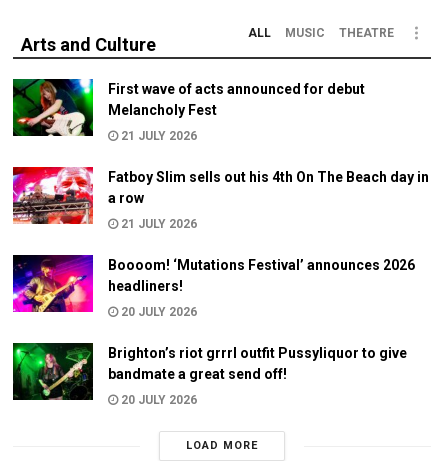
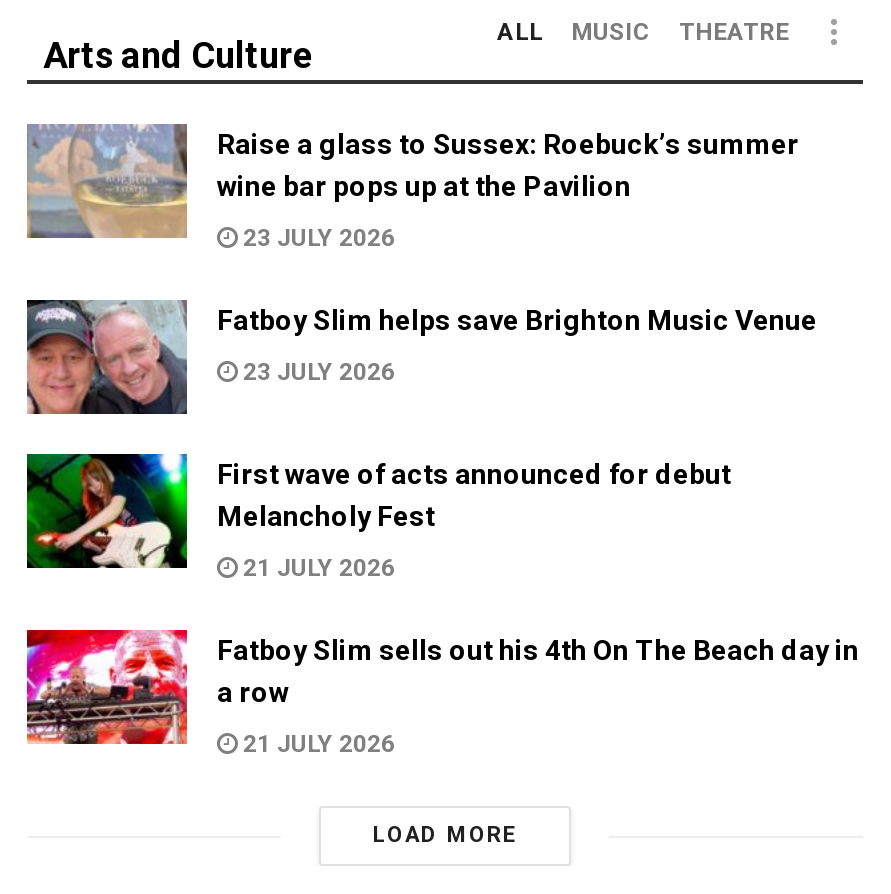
none -> [25,298,189,414] [image]
none -> [27,122,817,386] [image] | Raise a glass to Sussex: Roebuck’s summer | wine bar pops up at the Pavilion | 23 JULY 2026 | Fatboy Slim helps save Brighton Music Venue | 23 JULY 2026
moved [11,77,429,231] -> [23,450,859,758]: [image] | First wave of acts announced for debut | Melancholy Fest | 21 JULY 2026 | Fatboy Slim sells out his 4th On The Beach day in | a row | 21 JULY 2026
[12,254,415,407] [image] | Boooom! ‘Mutations Festival’ announces 2026 | headliners! | 20 JULY 2026 | Brighton’s riot grrrl outfit Pussyliquor to give | bandmate a great send off! | 20 JULY 2026 -> none
[12,342,94,401] [image] -> none

